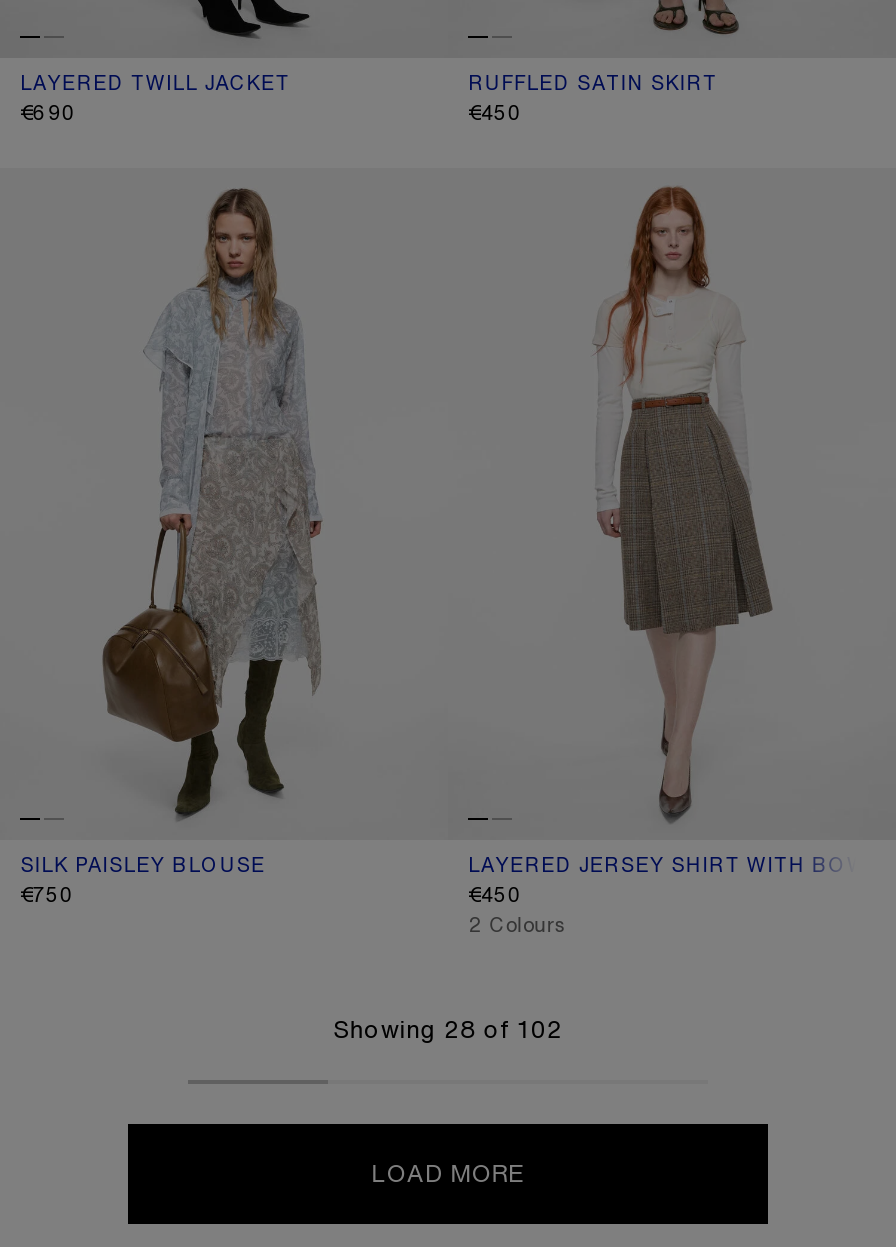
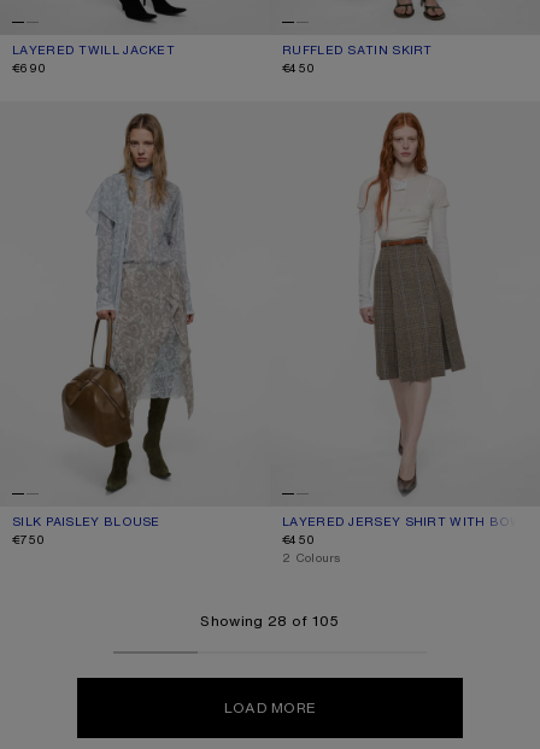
[333,1012,563,1046] Showing 28 of 102 -> [201,610,339,631] Showing 28 of 105

